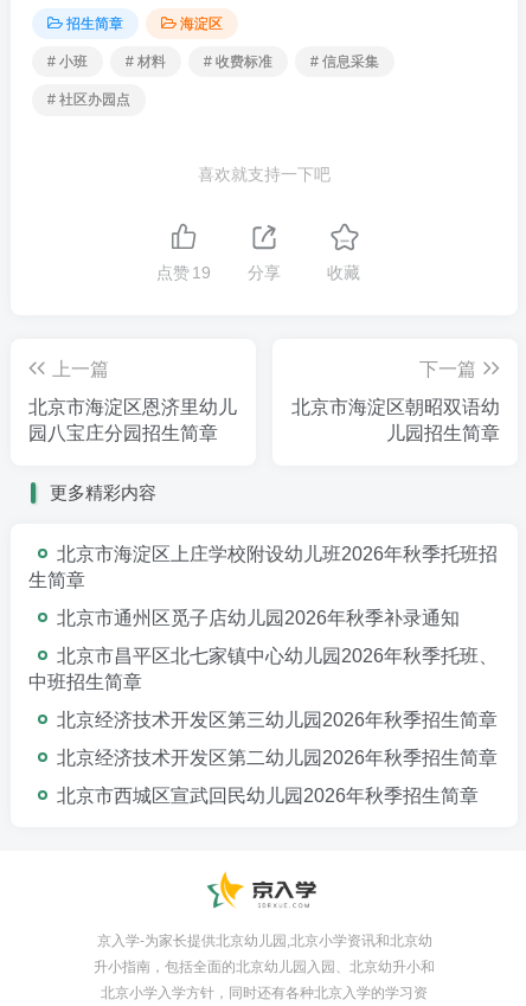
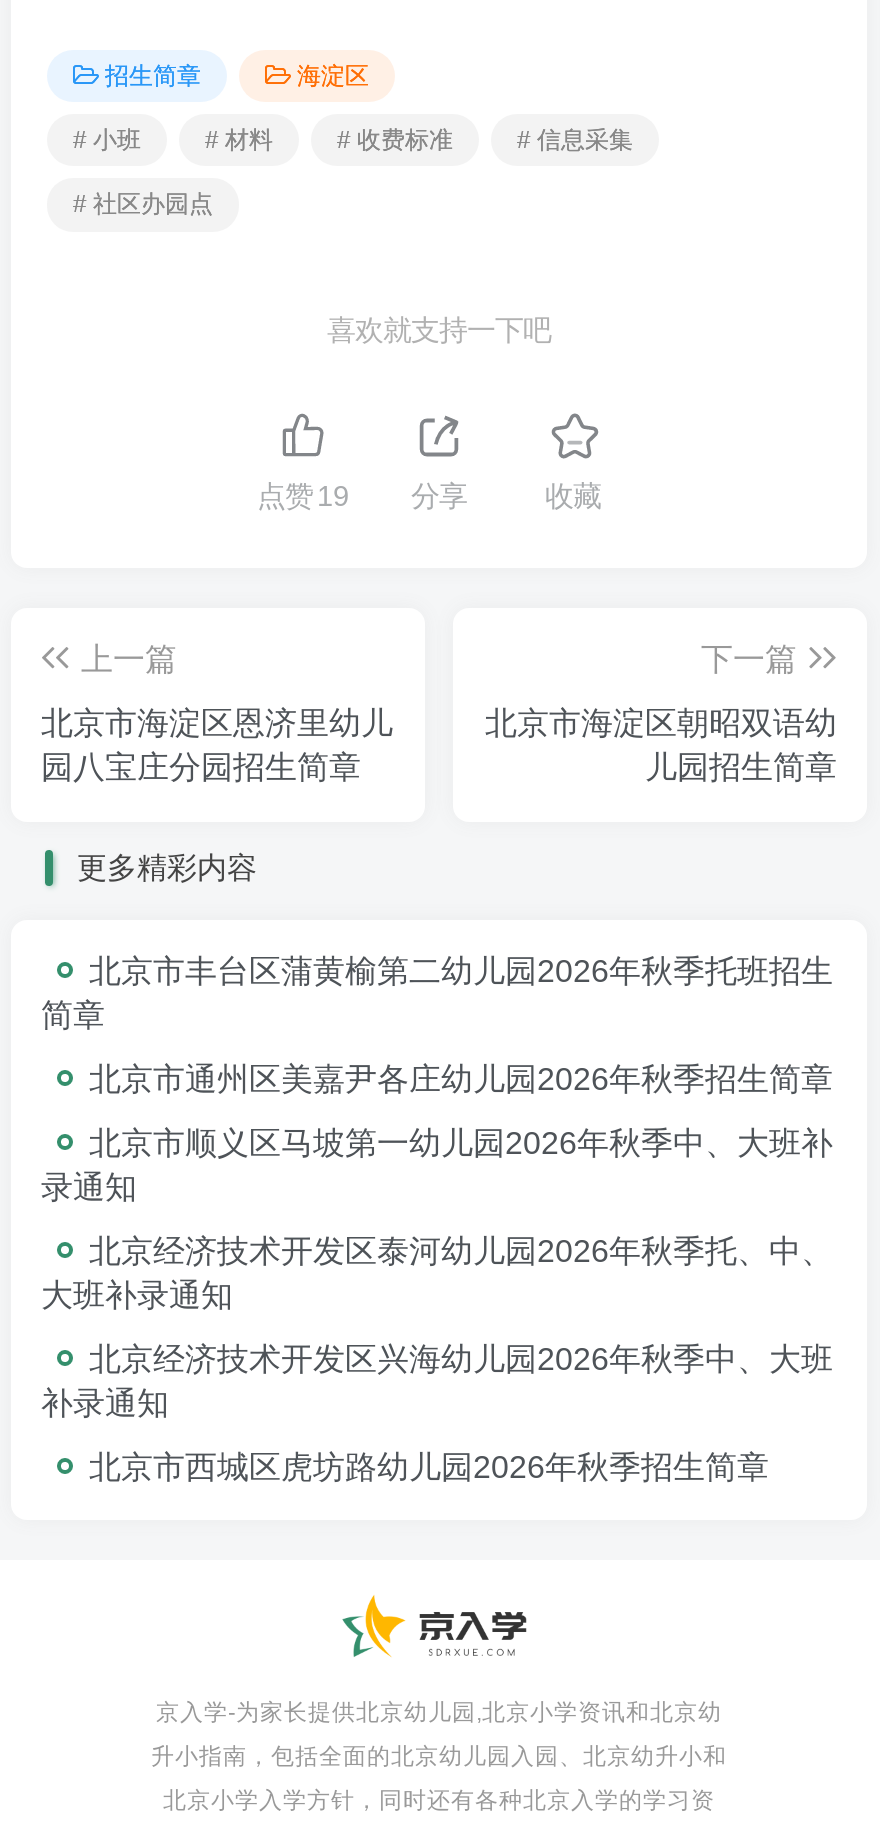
[28,544,498,590] 北京市海淀区上庄学校附设幼儿班2026年秋季托班招 | 生简章 -> [41,954,833,1032] 北京市丰台区蒲黄榆第二幼儿园2026年秋季托班招生 | 简章
[57,608,460,628] 北京市通州区觅子店幼儿园2026年秋季补录通知 -> [89,1062,833,1096] 北京市通州区美嘉尹各庄幼儿园2026年秋季招生简章
[28,646,498,692] 北京市昌平区北七家镇中心幼儿园2026年秋季托班、 | 中班招生简章 -> [41,1126,833,1204] 北京市顺义区马坡第一幼儿园2026年秋季中、大班补 | 录通知
[57,710,498,730] 北京经济技术开发区第三幼儿园2026年秋季招生简章 -> [41,1234,833,1312] 北京经济技术开发区泰河幼儿园2026年秋季托、中、 | 大班补录通知
[57,748,498,768] 北京经济技术开发区第二幼儿园2026年秋季招生简章 -> [41,1342,833,1420] 北京经济技术开发区兴海幼儿园2026年秋季中、大班 | 补录通知
[57,786,479,806] 北京市西城区宣武回民幼儿园2026年秋季招生简章 -> [89,1450,769,1484] 北京市西城区虎坊路幼儿园2026年秋季招生简章

